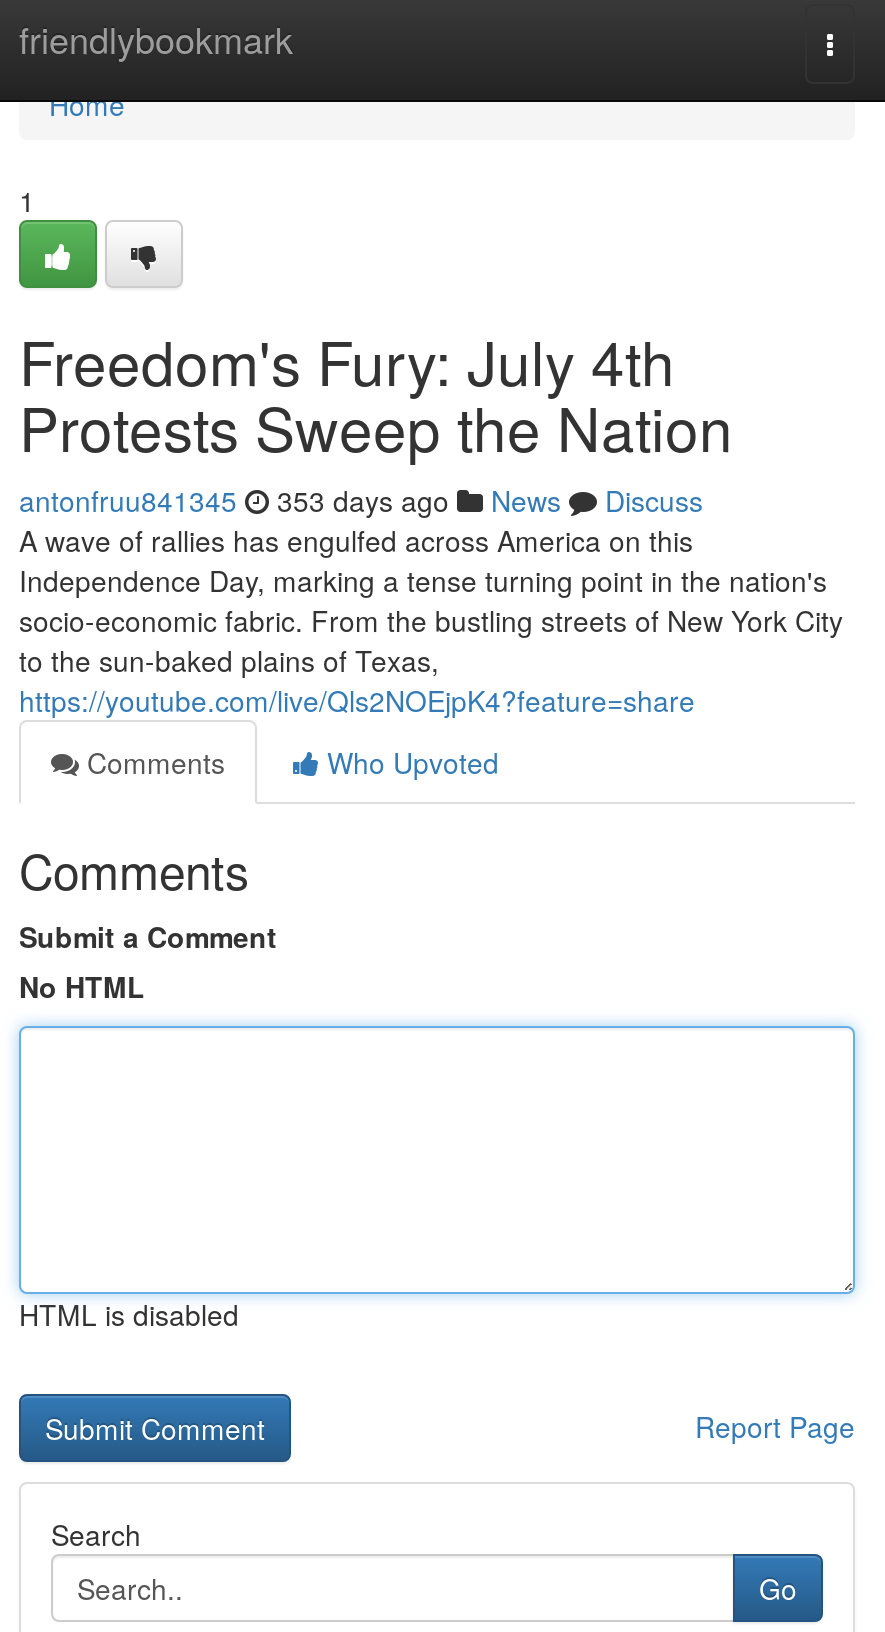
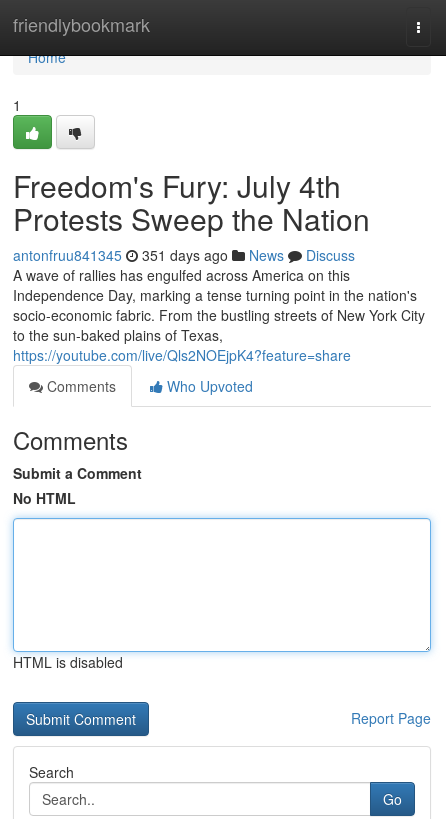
[19,480,703,520] antonfruu841345 353 days ago News Discuss -> [13,245,355,265] antonfruu841345 351 days ago News Discuss

